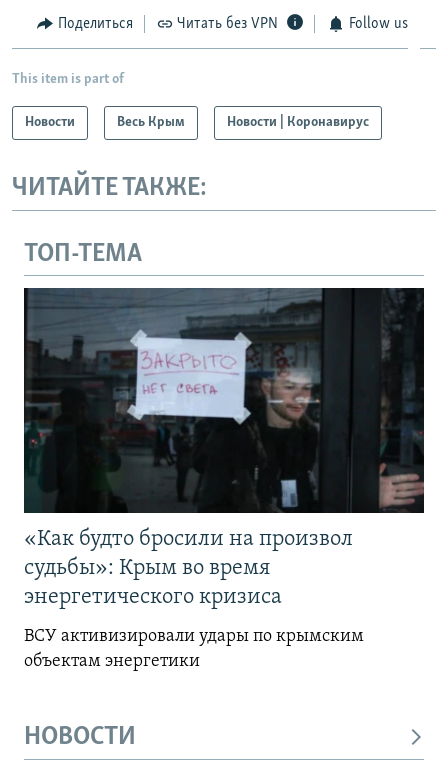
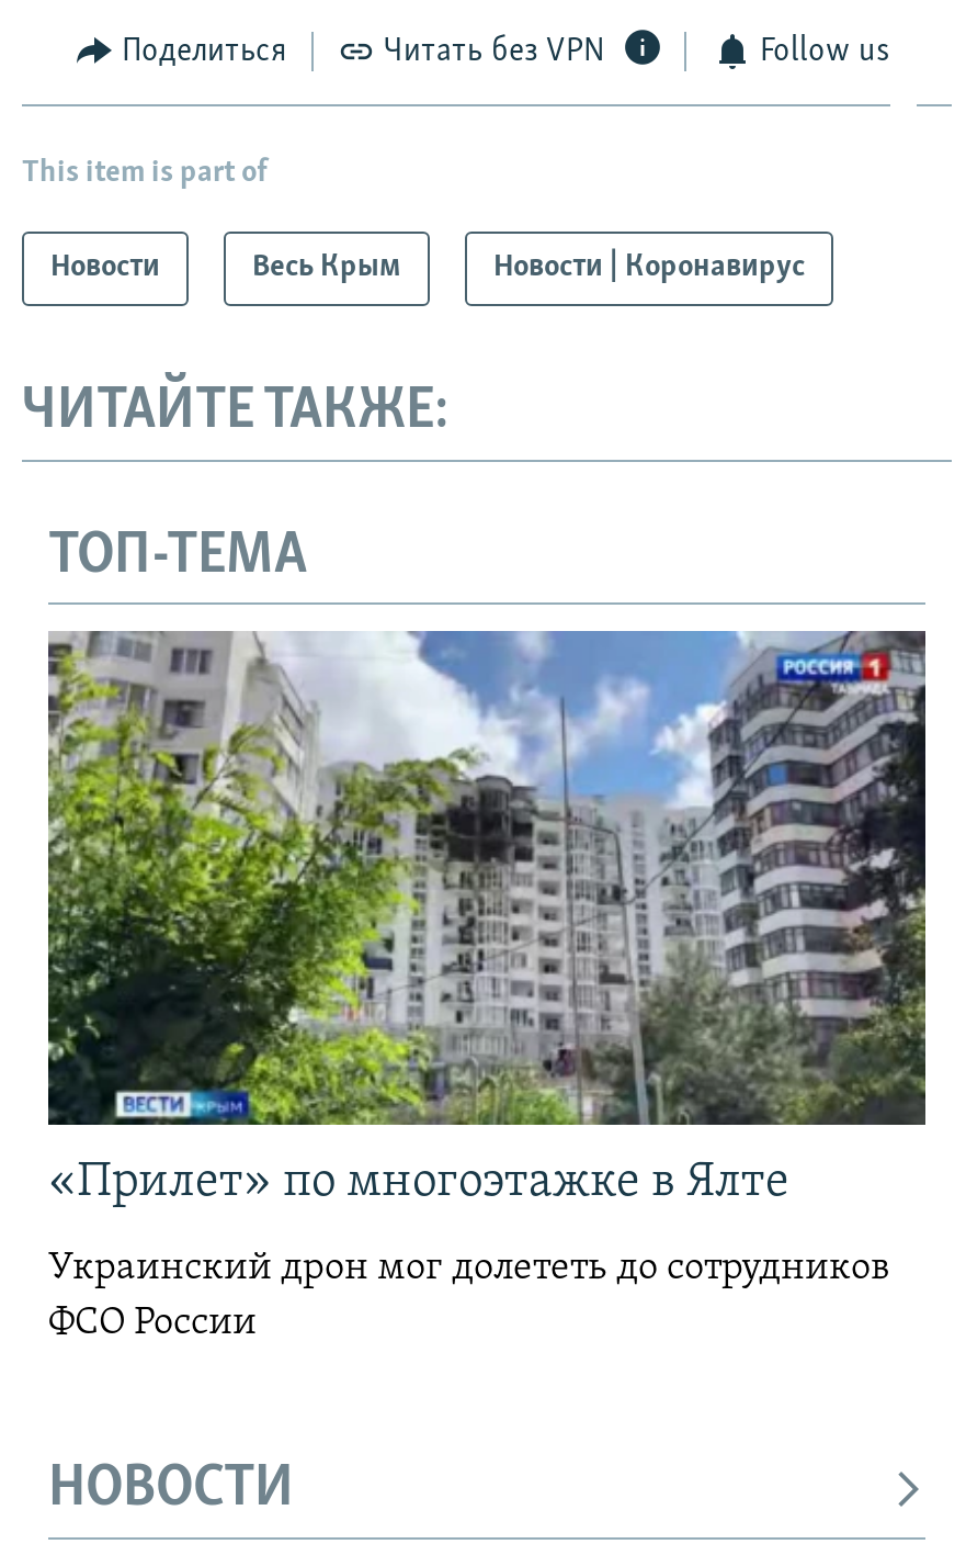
[23,287,424,609] [image] | «Как будто бросили на произвол | судьбы»: Крым во время | энергетического кризиса -> [46,629,928,1208] [image] | «Прилет» по многоэтажке в Ялте
[24,627,364,671] ВСУ активизировали удары по крымским | объектам энергетики -> [48,1248,890,1344] Украинский дрон мог долететь до сотрудников | ФСО России

